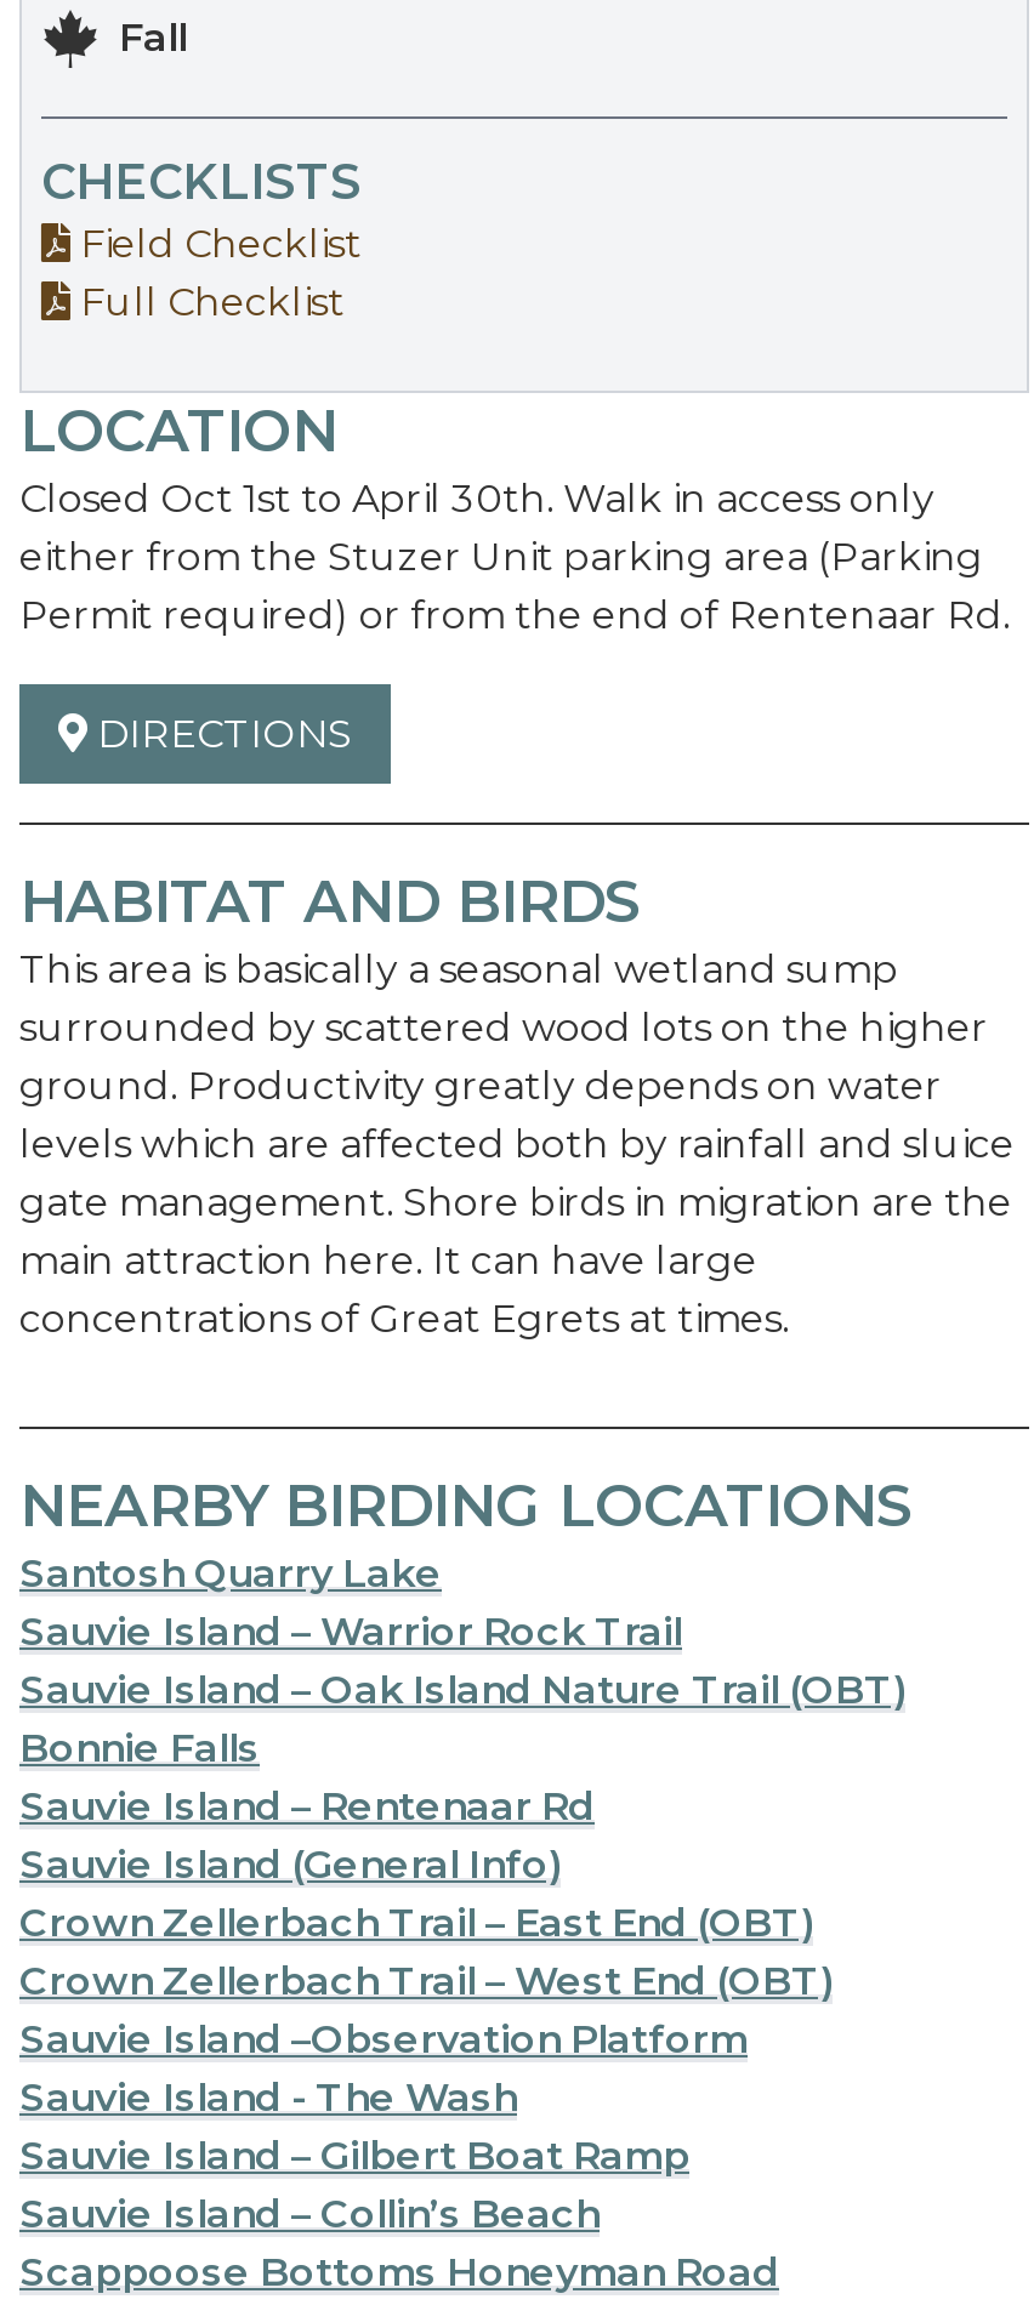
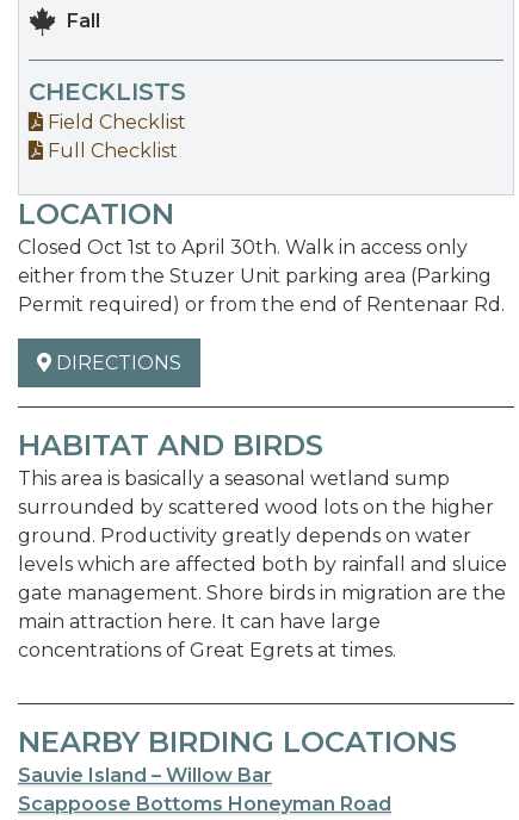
[19,1550,905,2237] Santosh Quarry Lake | Sauvie Island – Warrior Rock Trail | Sauvie Island – Oak Island Nature Trail (OBT) | Bonnie Falls | Sauvie Island – Rentenaar Rd | Sauvie Island (General Info) | Crown Zellerbach Trail – East End (OBT) | Crown Zellerbach Trail – West End (OBT) | Sauvie Island –Observation Platform | Sauvie Island - The Wash | Sauvie Island – Gilbert Boat Ramp | Sauvie Island – Collin’s Beach -> [18,764,272,787] Sauvie Island – Willow Bar

